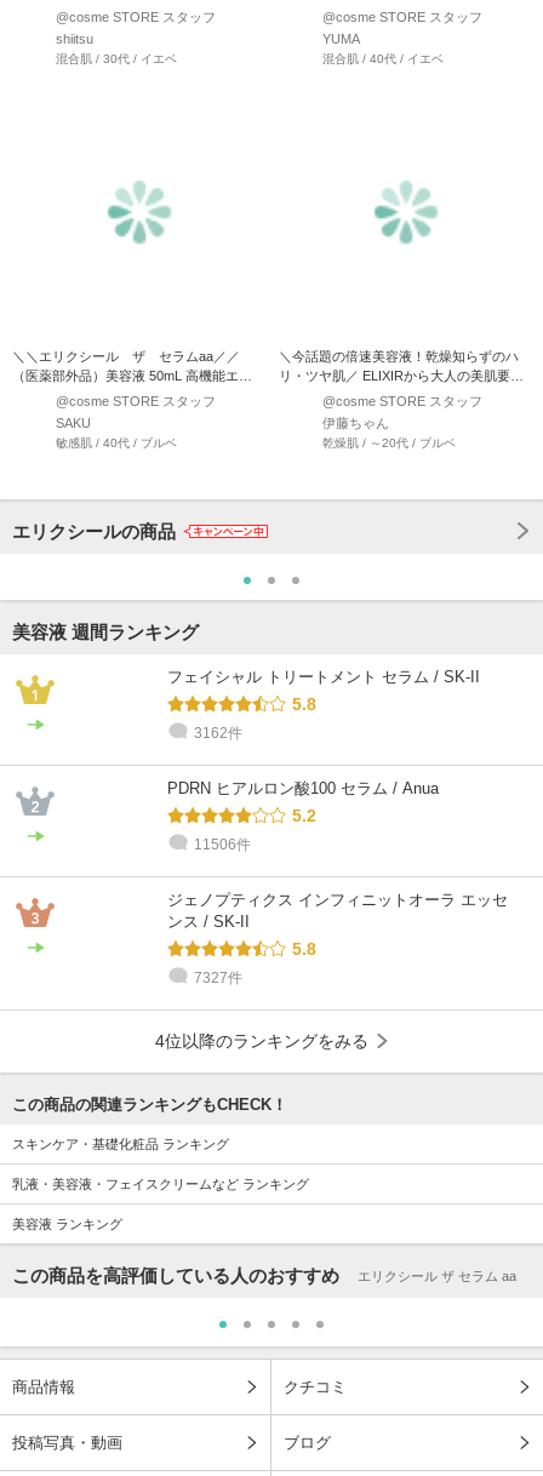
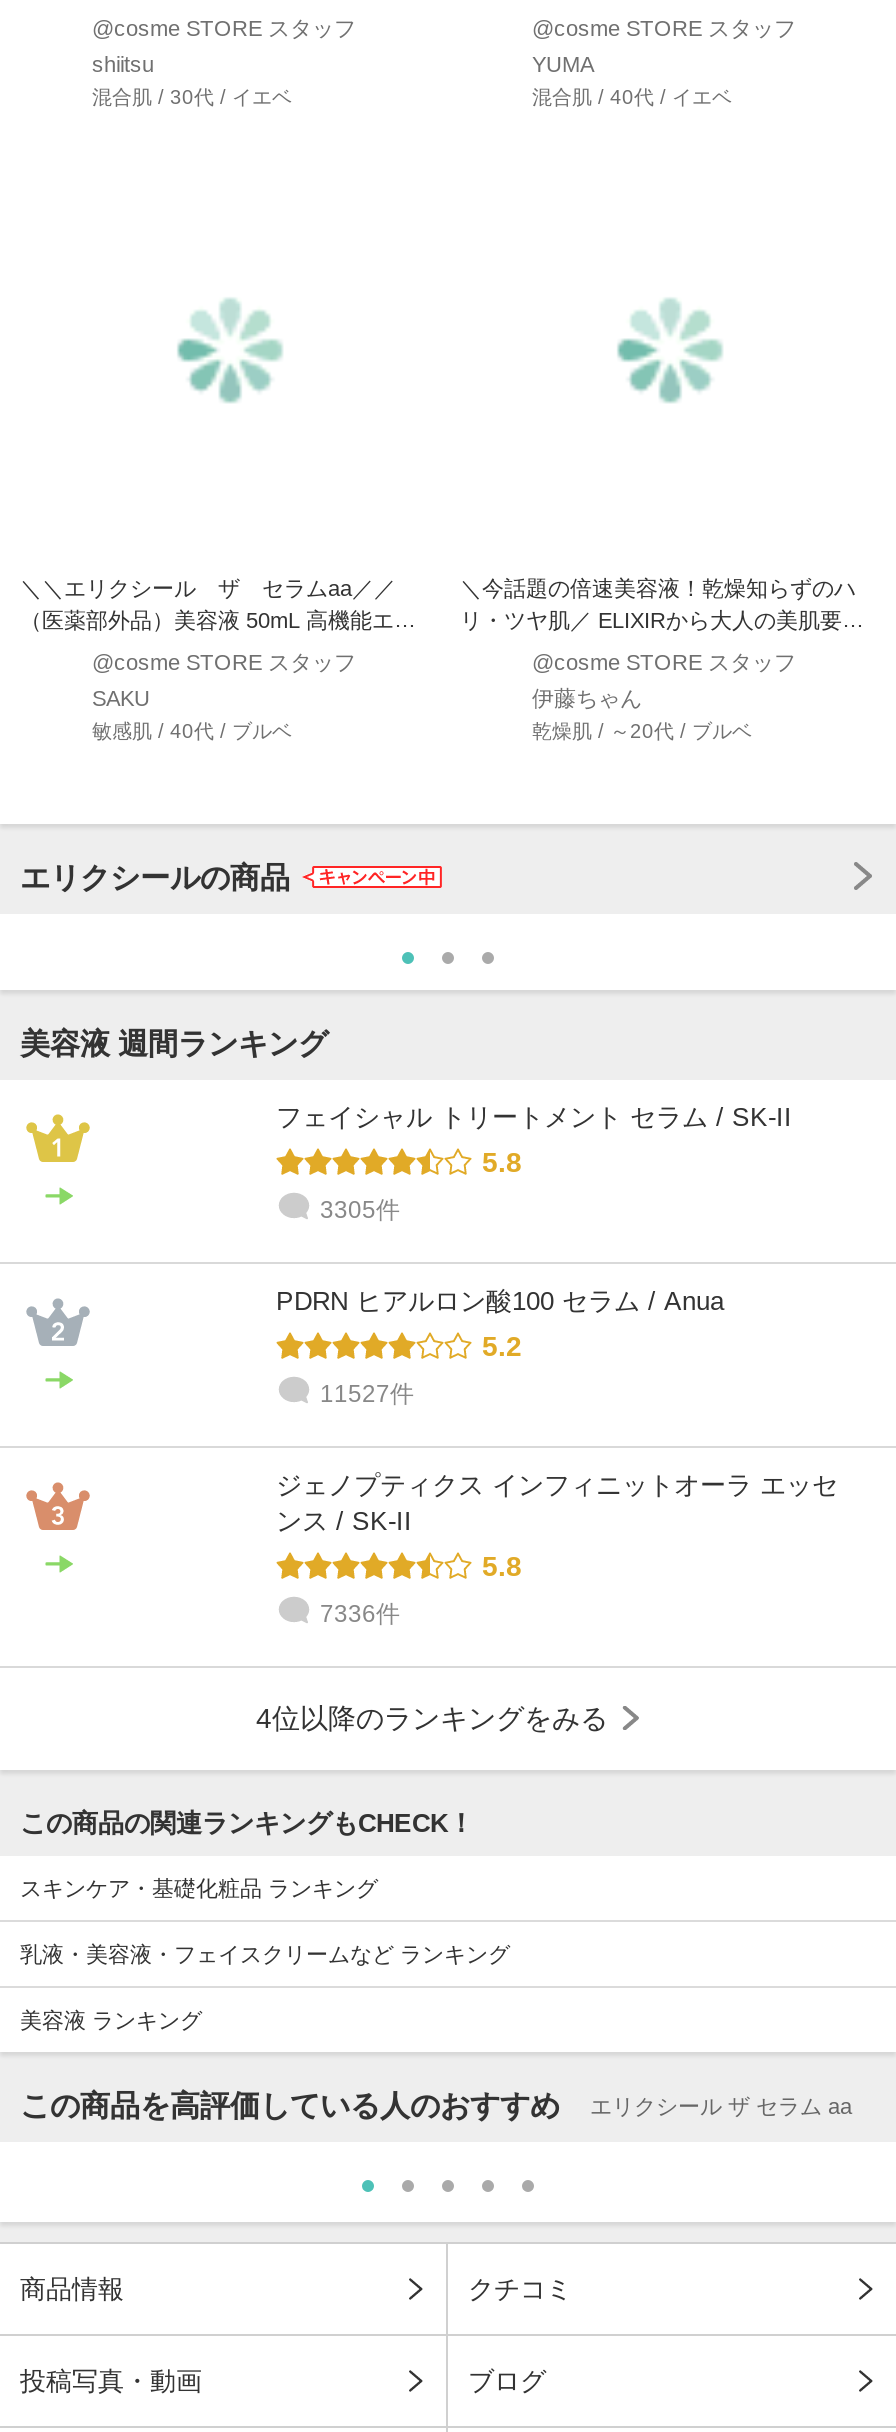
[194,724,242,741] 3162件 -> [320,1195,400,1223] 3305件
[194,836,251,853] 11506件 -> [320,1379,414,1407] 11527件
[194,969,242,986] 7327件 -> [320,1599,400,1627] 7336件

